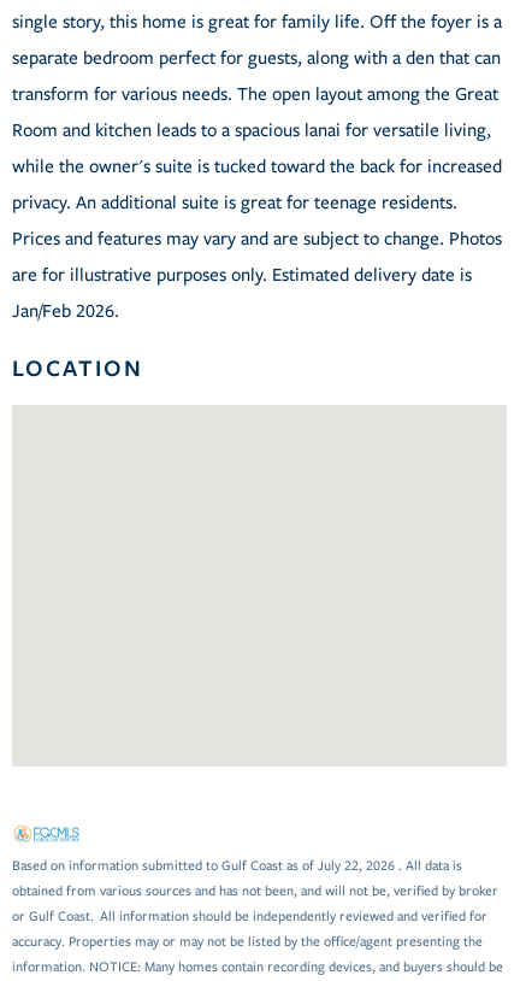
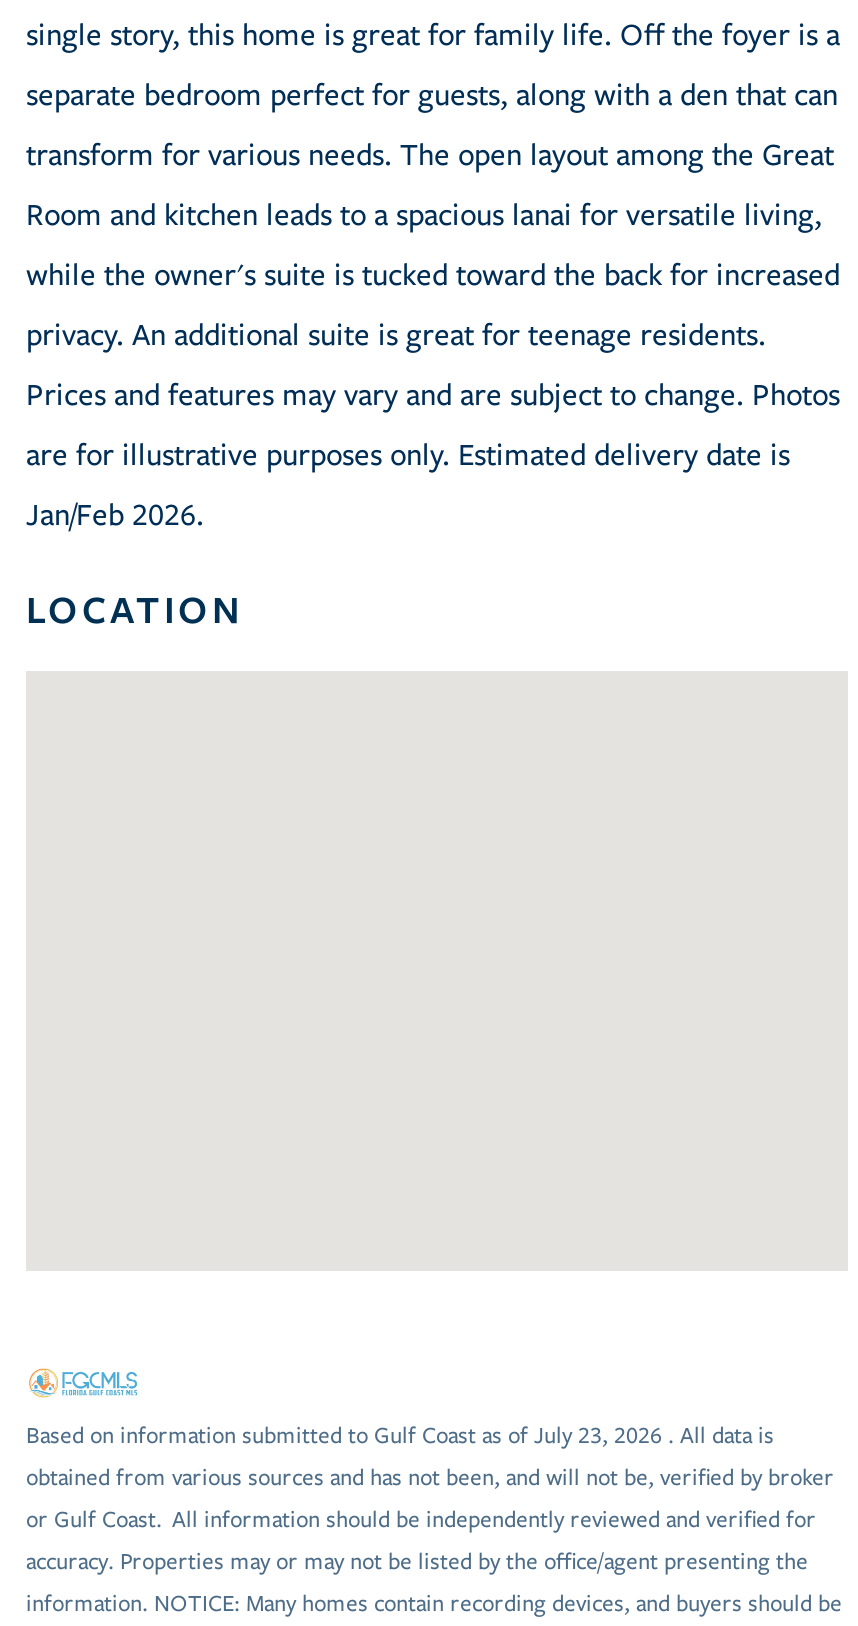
[12,858,462,874] Based on information submitted to Gulf Coast as of July 22, 2026 . All data is -> [26,1423,774,1449] Based on information submitted to Gulf Coast as of July 23, 2026 . All data is

